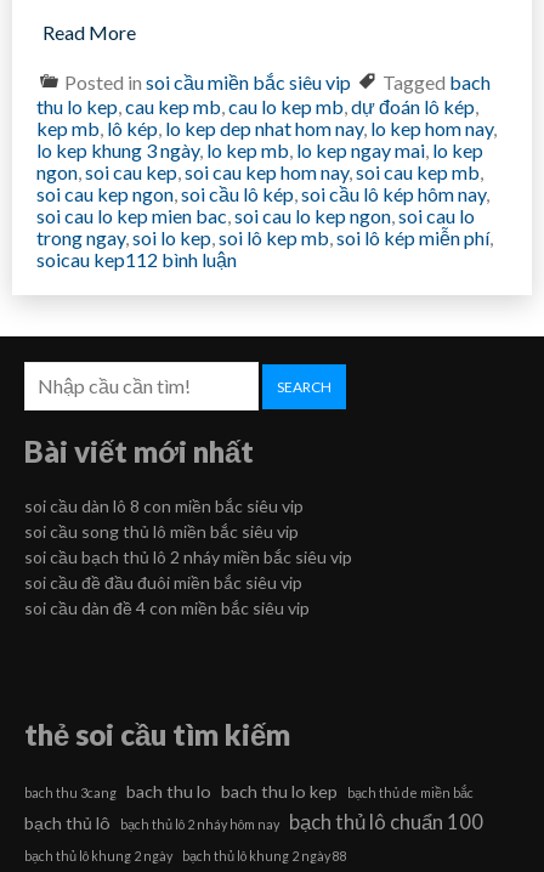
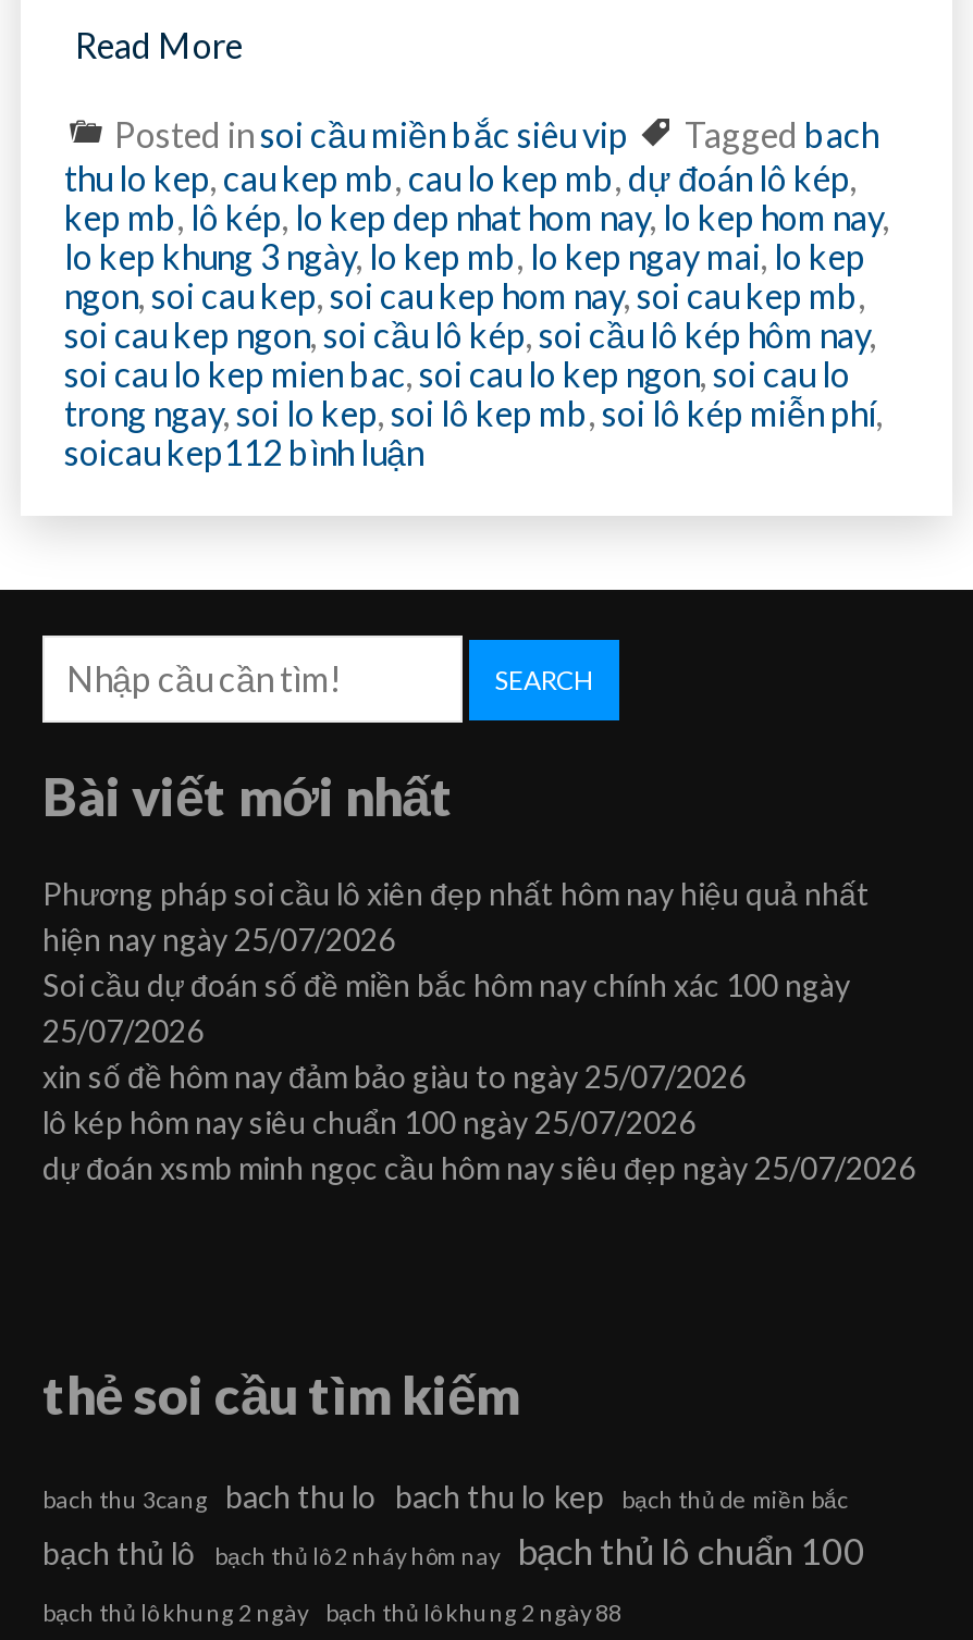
[24,495,352,618] soi cầu dàn lô 8 con miền bắc siêu vip | soi cầu song thủ lô miền bắc siêu vip | soi cầu bạch thủ lô 2 nháy miền bắc siêu vip | soi cầu đề đầu đuôi miền bắc siêu vip | soi cầu dàn đề 4 con miền bắc siêu vip -> [42,875,915,1186] Phương pháp soi cầu lô xiên đẹp nhất hôm nay hiệu quả nhất | hiện nay ngày 25/07/2026 | Soi cầu dự đoán số đề miền bắc hôm nay chính xác 100 ngày | 25/07/2026 | xin số đề hôm nay đảm bảo giàu to ngày 25/07/2026 | lô kép hôm nay siêu chuẩn 100 ngày 25/07/2026 | dự đoán xsmb minh ngọc cầu hôm nay siêu đẹp ngày 25/07/2026

